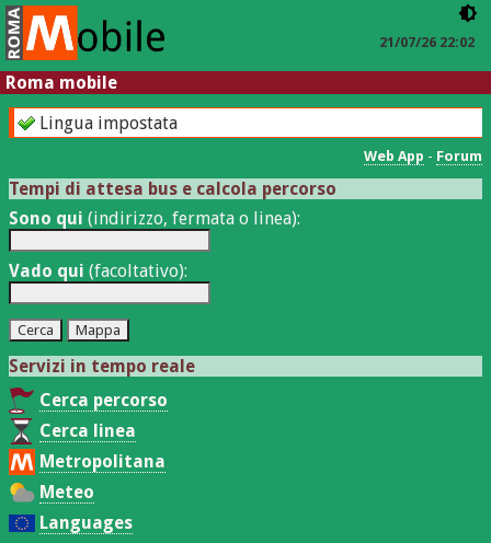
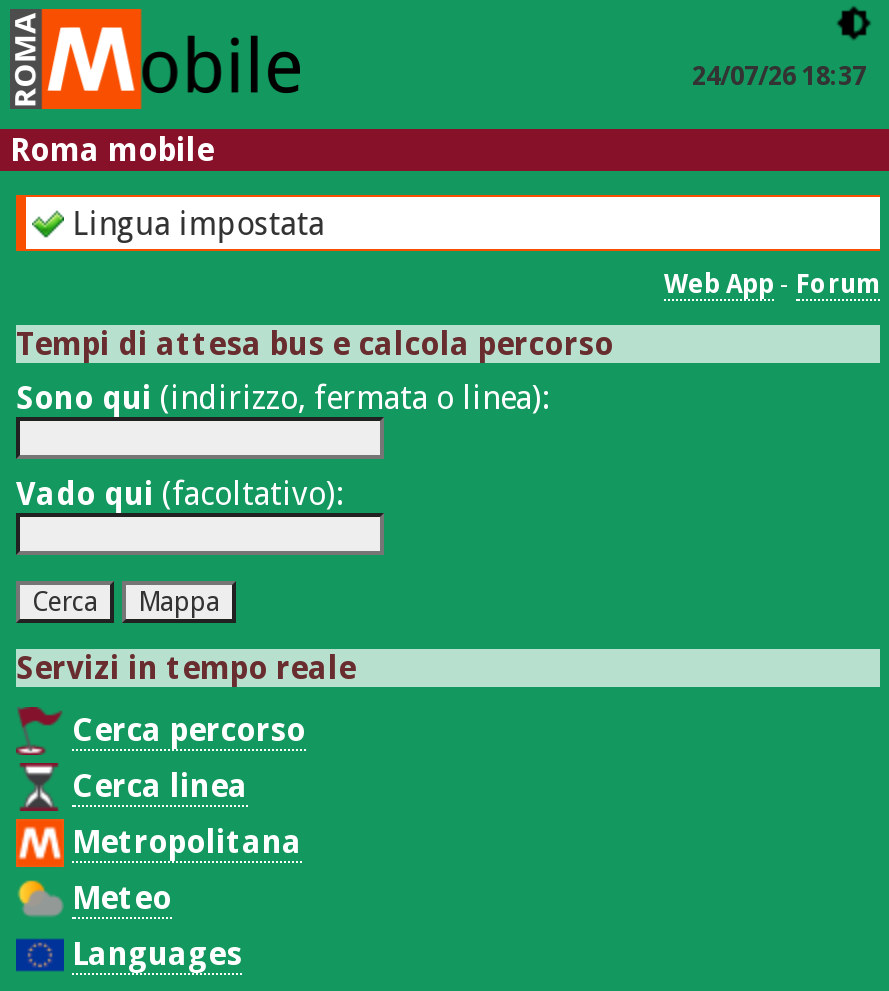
[379,34,475,50] 21/07/26 22:02 -> [692,61,866,91] 24/07/26 18:37

